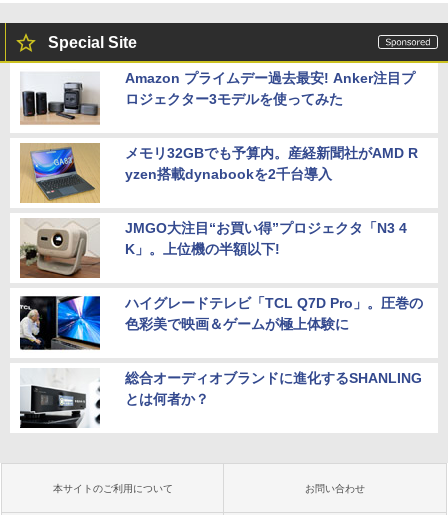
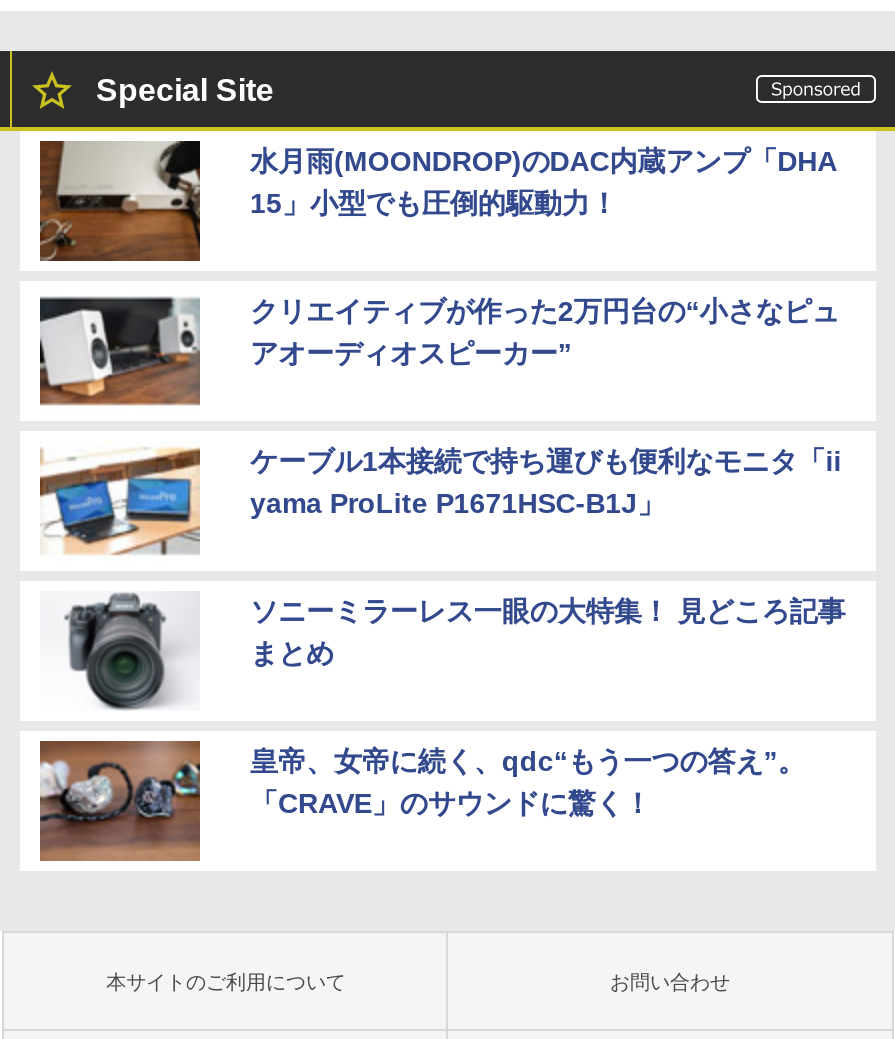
[20,68,415,128] [image] | Amazon プライムデー過去最安! Anker注目プ | ロジェクター3モデルを使ってみた -> [38,139,837,263] [image] | 水月雨(MOONDROP)のDAC内蔵アンプ「DHA | 15」小型でも圧倒的駆動力！
[20,142,418,204] [image] | メモリ32GBでも予算内。産経新聞社がAMD R | yzen搭載dynabookを2千台導入 -> [38,291,839,411] [image] | クリエイティブが作った2万円台の“小さなピュ | アオーディオスピーカー”
[19,218,407,279] [image] | JMGO大注目“お買い得”プロジェクタ「N3 4 | K」。上位機の半額以下! -> [40,443,841,561] [image] | ケーブル1本接続で持ち運びも便利なモニタ「ii | yama ProLite P1671HSC-B1J」
[19,294,423,352] [image] | ハイグレードテレビ「TCL Q7D Pro」。圧巻の | 色彩美で映画＆ゲームが極上体験に -> [40,591,845,711] [image] | ソニーミラーレス一眼の大特集！ 見どころ記事 | まとめ
[19,368,422,429] [image] | 総合オーディオブランドに進化するSHANLING | とは何者か？ -> [38,739,805,863] [image] | 皇帝、女帝に続く、qdc“もう一つの答え”。 | 「CRAVE」のサウンドに驚く！

